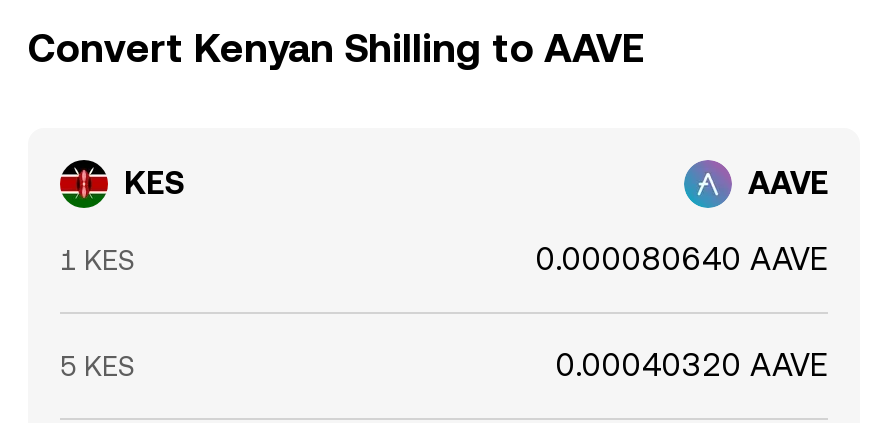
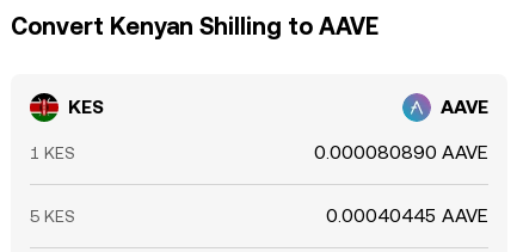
[536,240,828,278] 0.000080640 AAVE -> [314,141,488,164] 0.000080890 AAVE
[556,346,828,384] 0.00040320 AAVE -> [326,204,488,227] 0.00040445 AAVE

